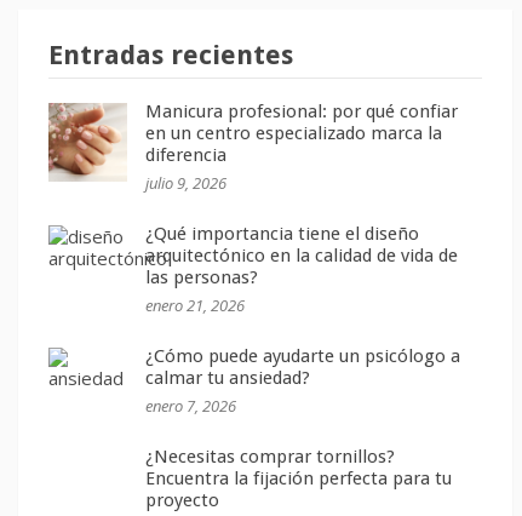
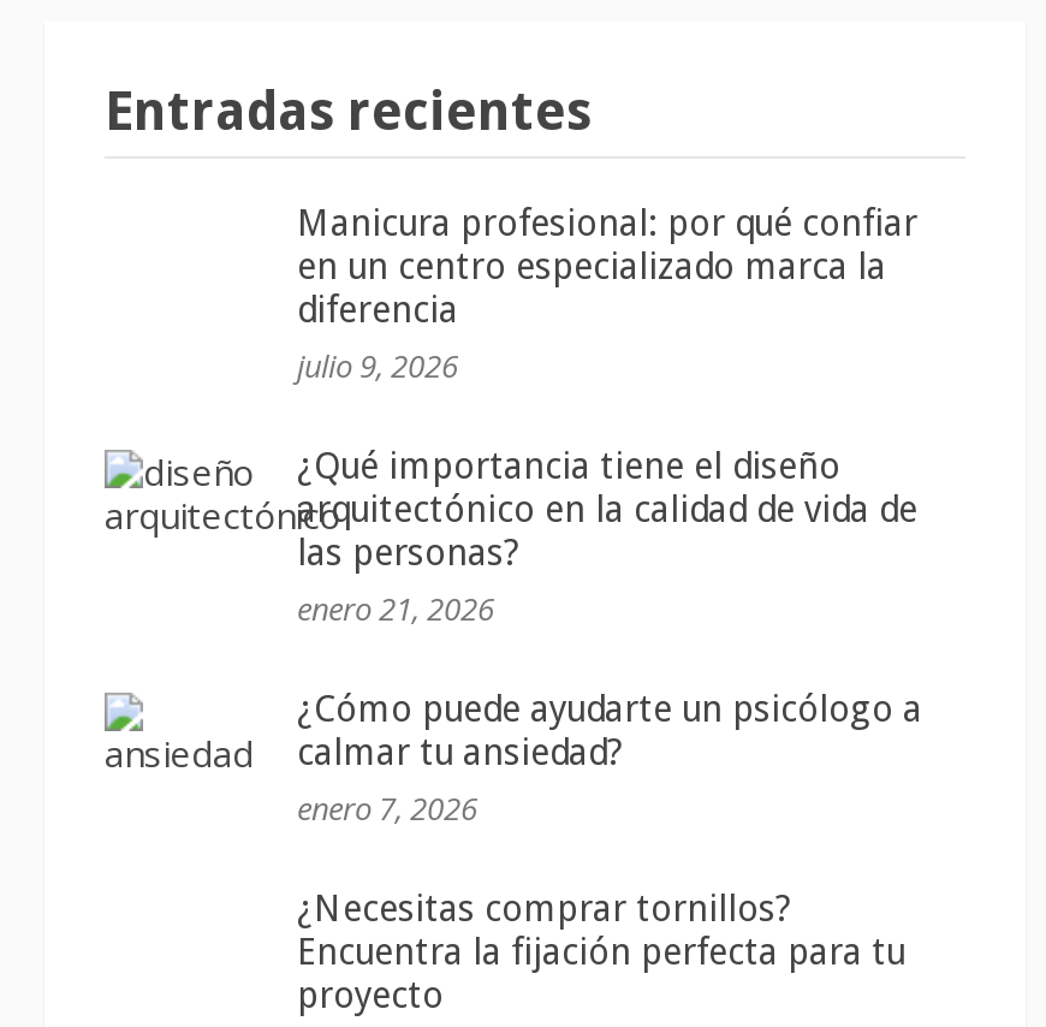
[47,102,127,182] [image] -> none

